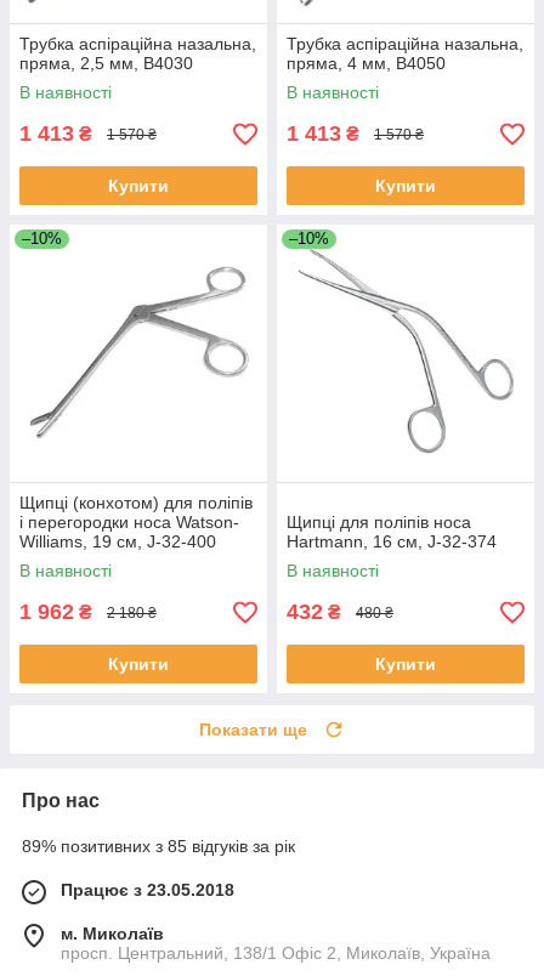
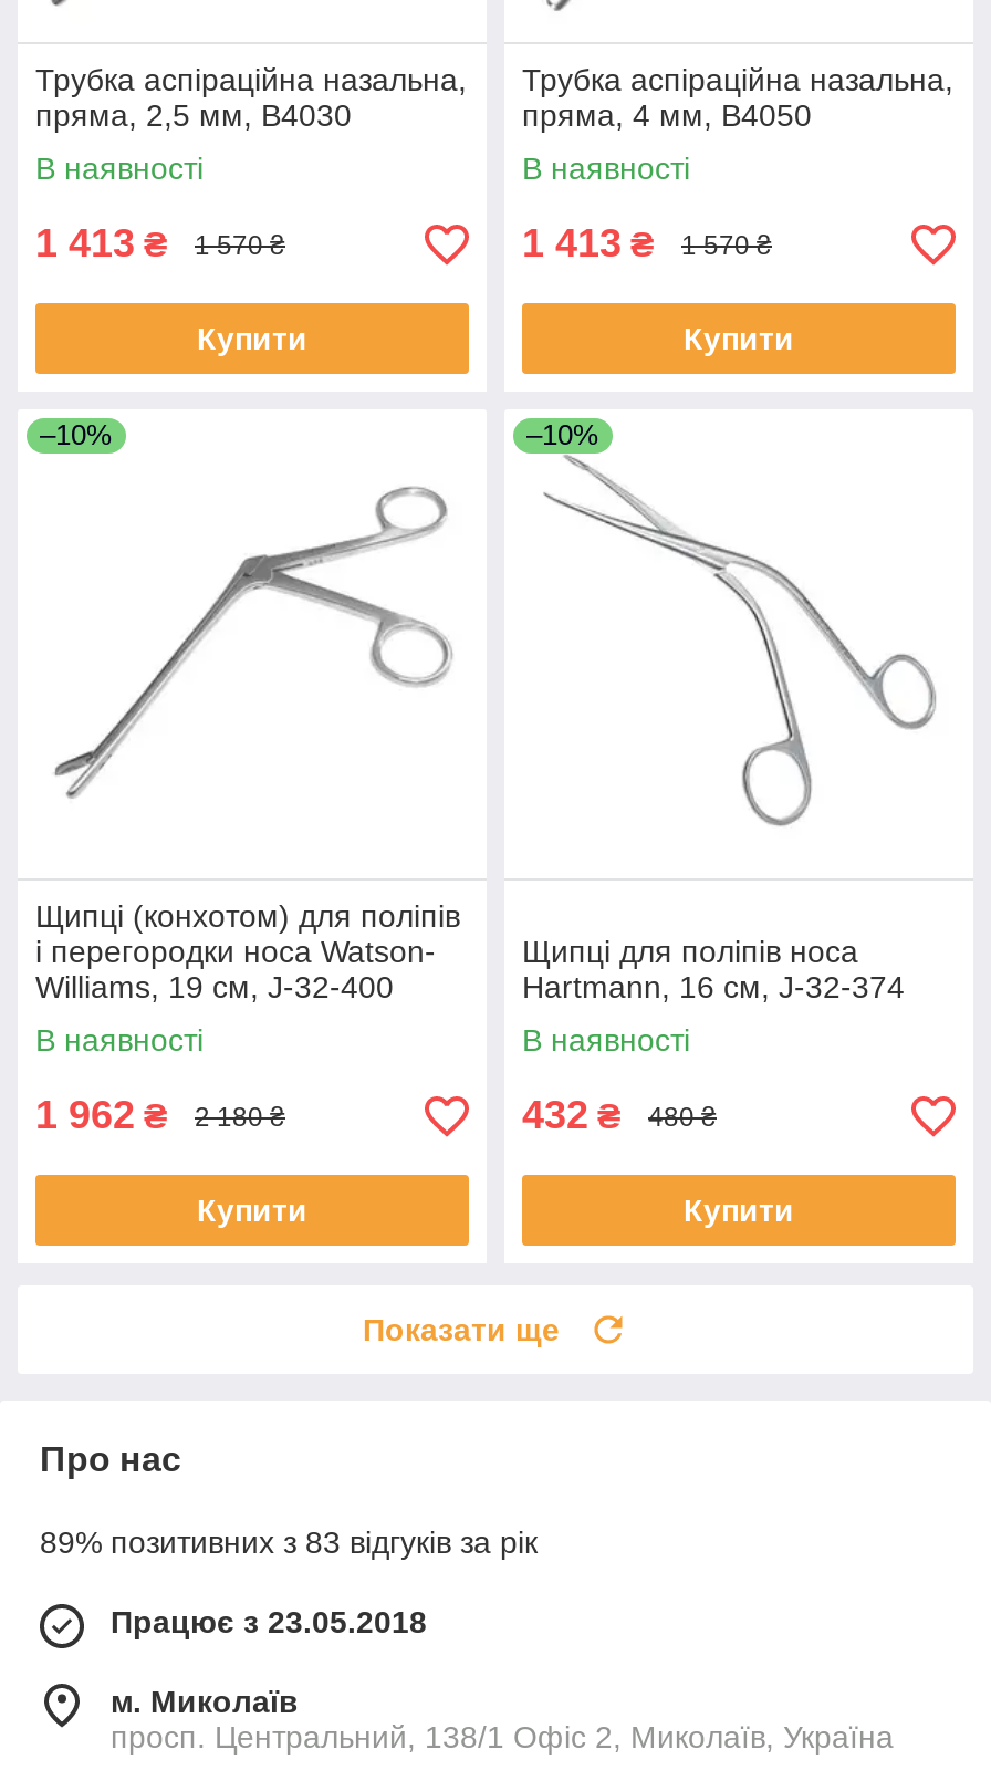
[22,837,295,856] 89% позитивних з 85 відгуків за рік -> [40,1525,538,1561] 89% позитивних з 83 відгуків за рік

